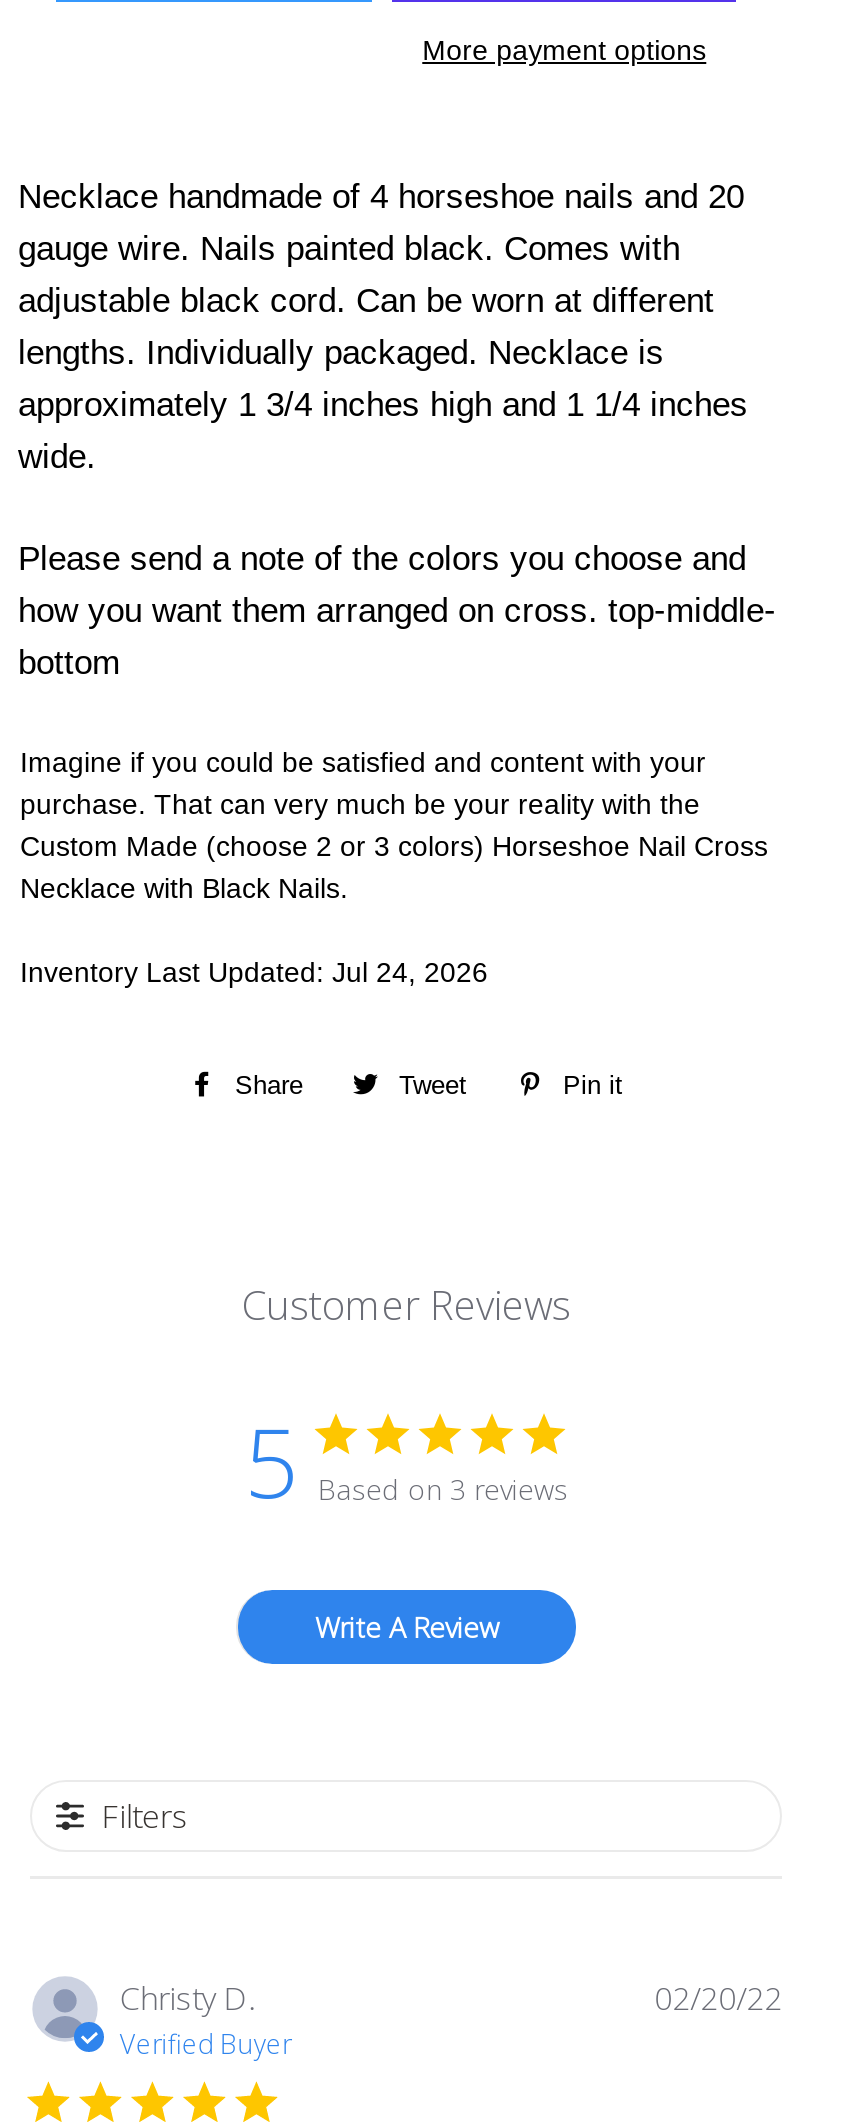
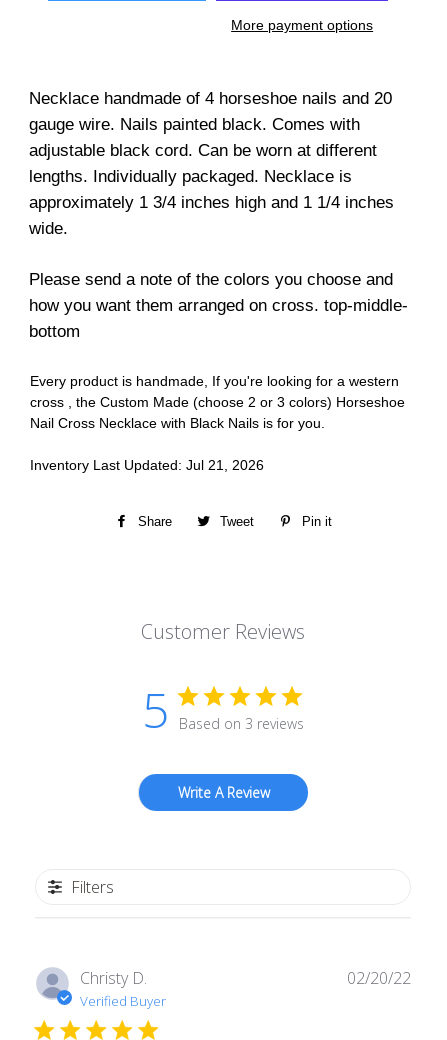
[20,746,768,904] Imagine if you could be satisfied and content with your | purchase. That can very much be your reality with the | Custom Made (choose 2 or 3 colors) Horseshoe Nail Cross | Necklace with Black Nails. -> [30,373,405,431] Every product is handmade, If you're looking for a western | cross , the Custom Made (choose 2 or 3 colors) Horseshoe | Nail Cross Necklace with Black Nails is for you.
[20,956,488,988] Inventory Last Updated: Jul 24, 2026 -> [30,457,264,473] Inventory Last Updated: Jul 21, 2026

